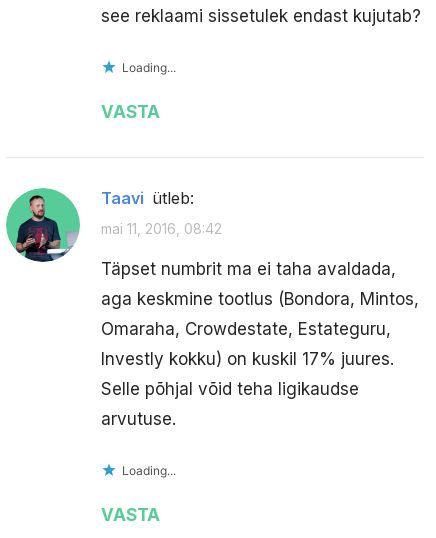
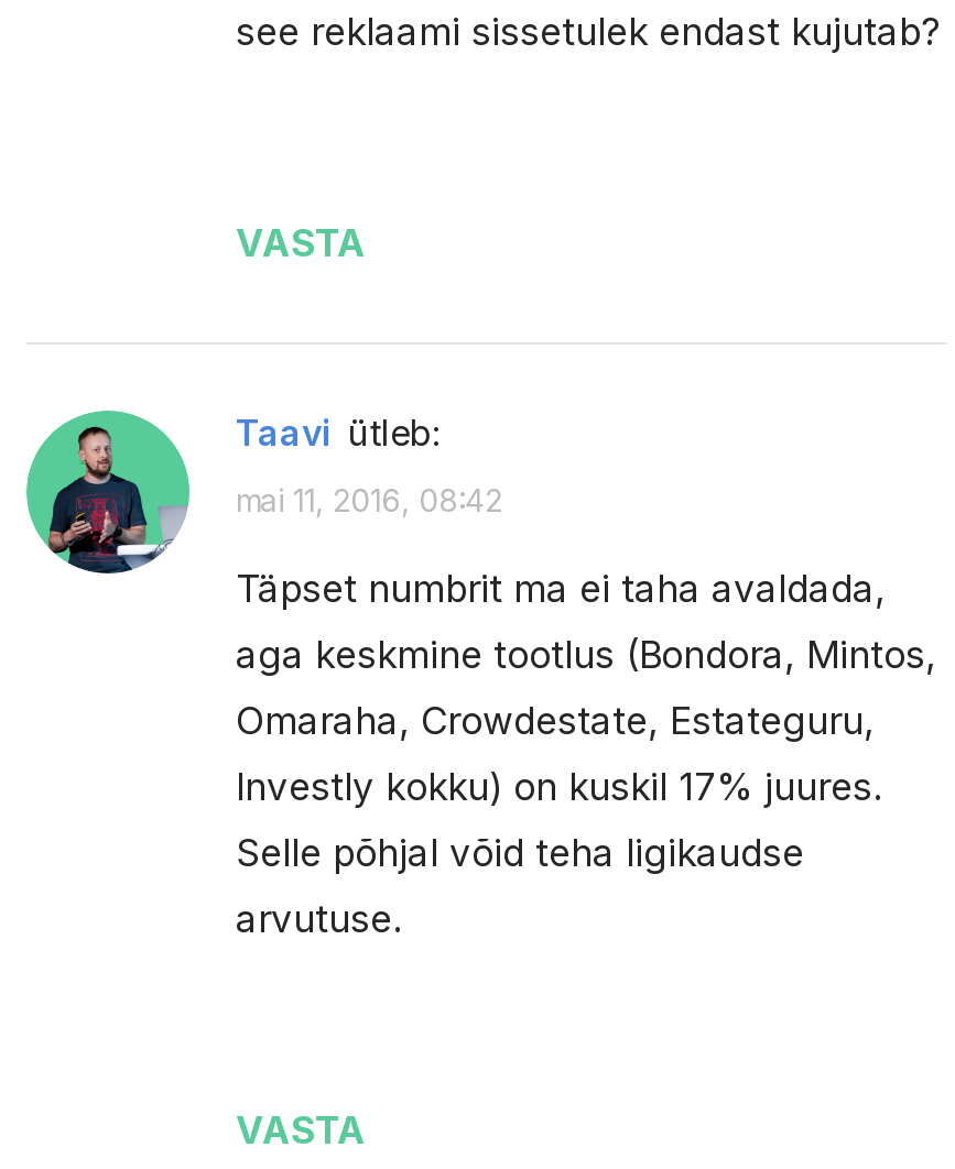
[122,60,176,75] Loading... -> none
[122,463,176,478] Loading... -> none

